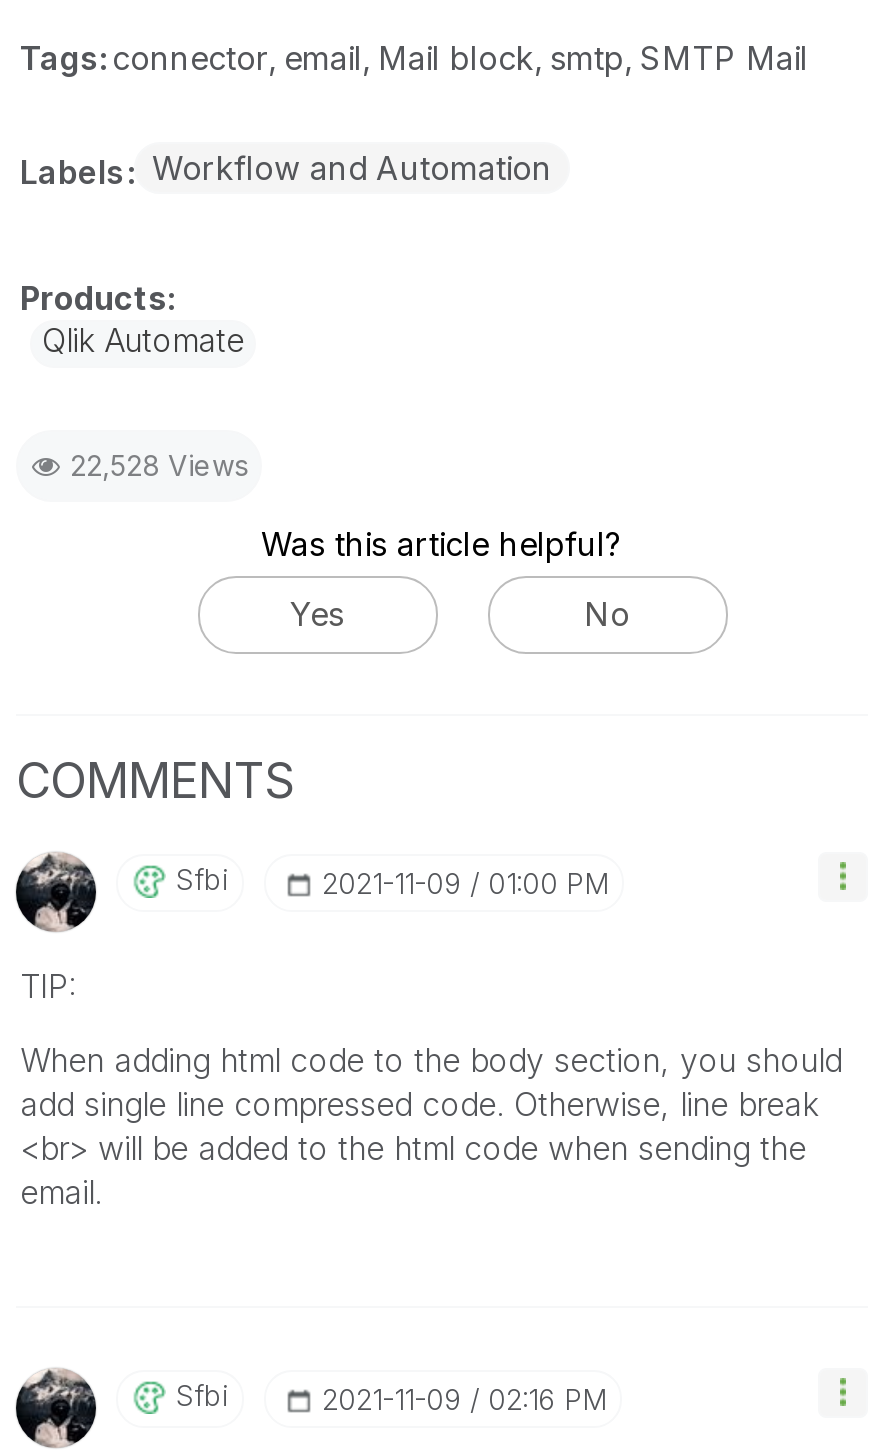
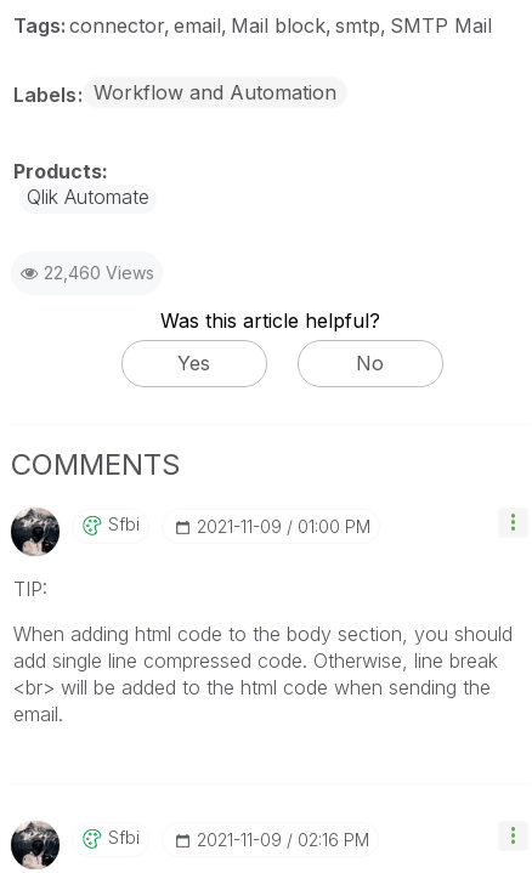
[70,447,248,481] 22,528 Views -> [44,262,154,283] 22,460 Views

